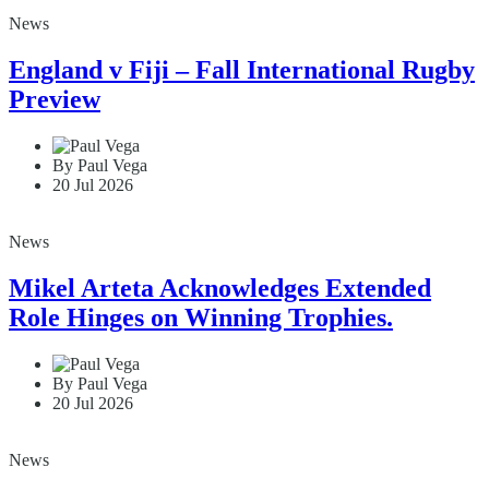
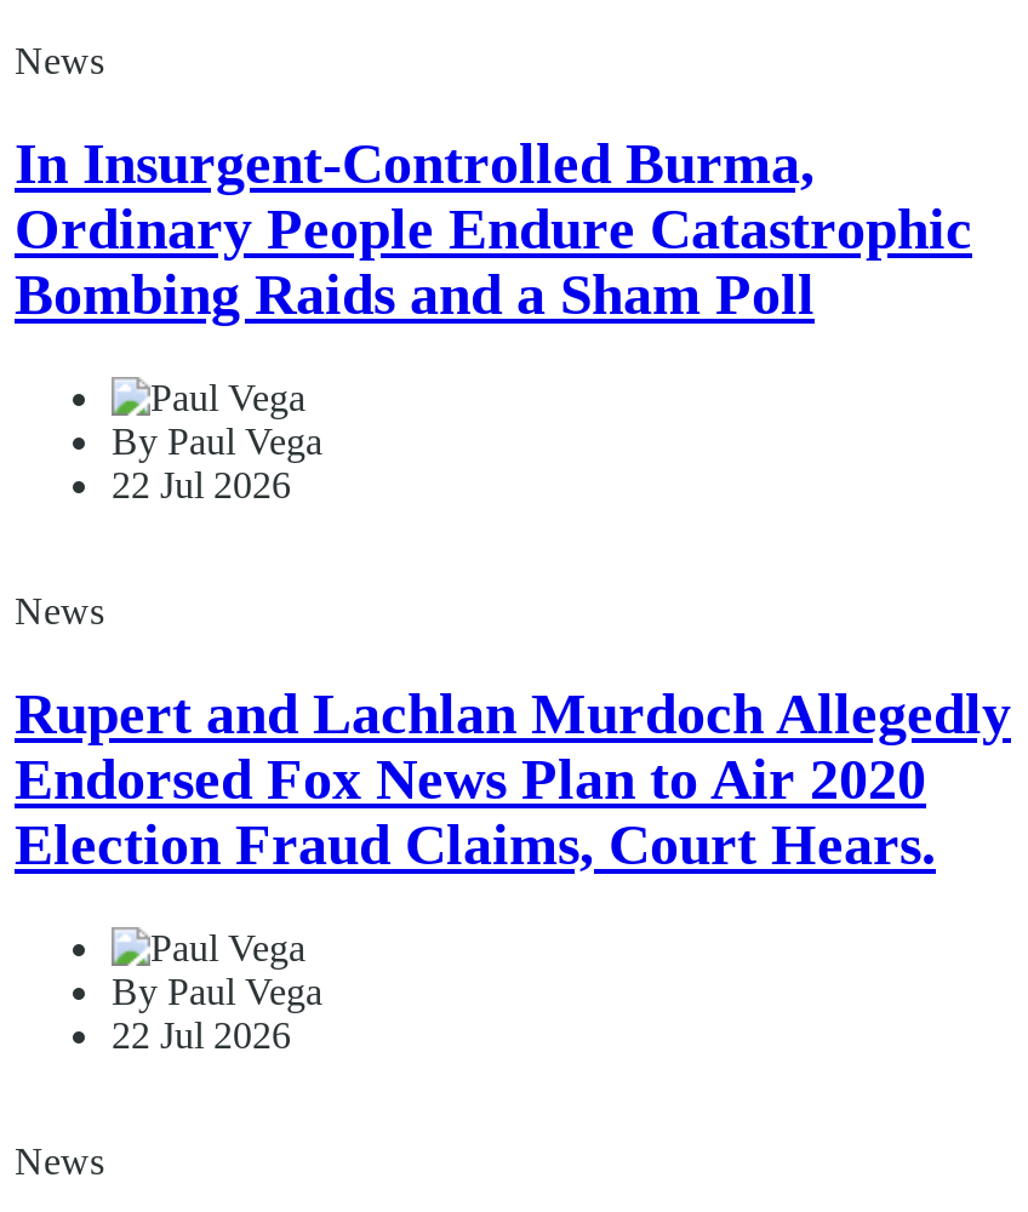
[9,56,475,113] England v Fiji – Fall International Rugby | Preview -> [15,132,972,326] In Insurgent-Controlled Burma, | Ordinary People Endure Catastrophic | Bombing Raids and a Sham Poll
[52,175,133,194] 20 Jul 2026 -> [112,464,291,505] 22 Jul 2026
[9,274,431,331] Mikel Arteta Acknowledges Extended | Role Hinges on Winning Trophies. -> [15,682,1011,876] Rupert and Lachlan Murdoch Allegedly | Endorsed Fox News Plan to Air 2020 | Election Fraud Claims, Court Hears.
[52,393,133,412] 20 Jul 2026 -> [112,1013,291,1055] 22 Jul 2026

